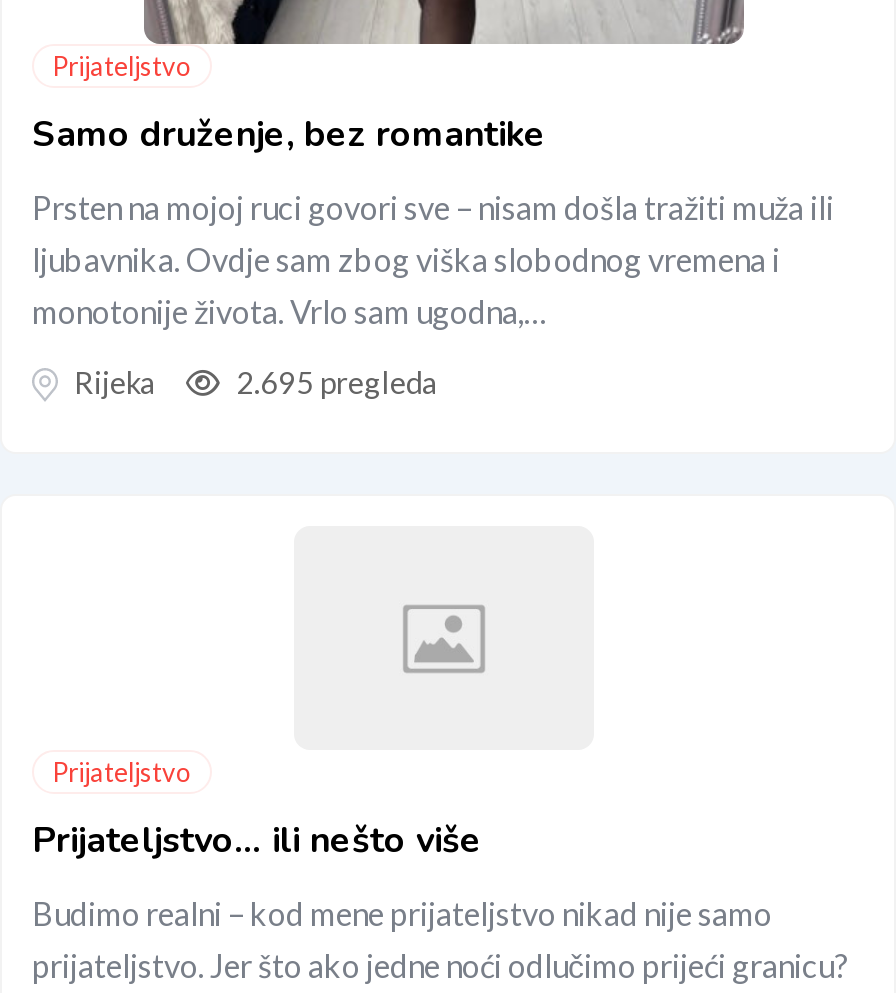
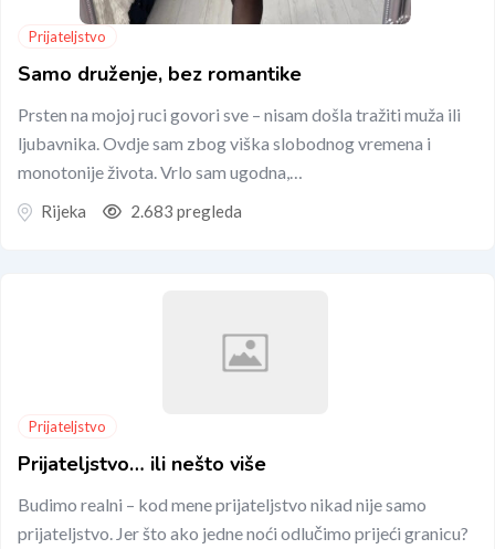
[230,363,438,399] 2.695 pregleda -> [127,200,242,220] 2.683 pregleda

